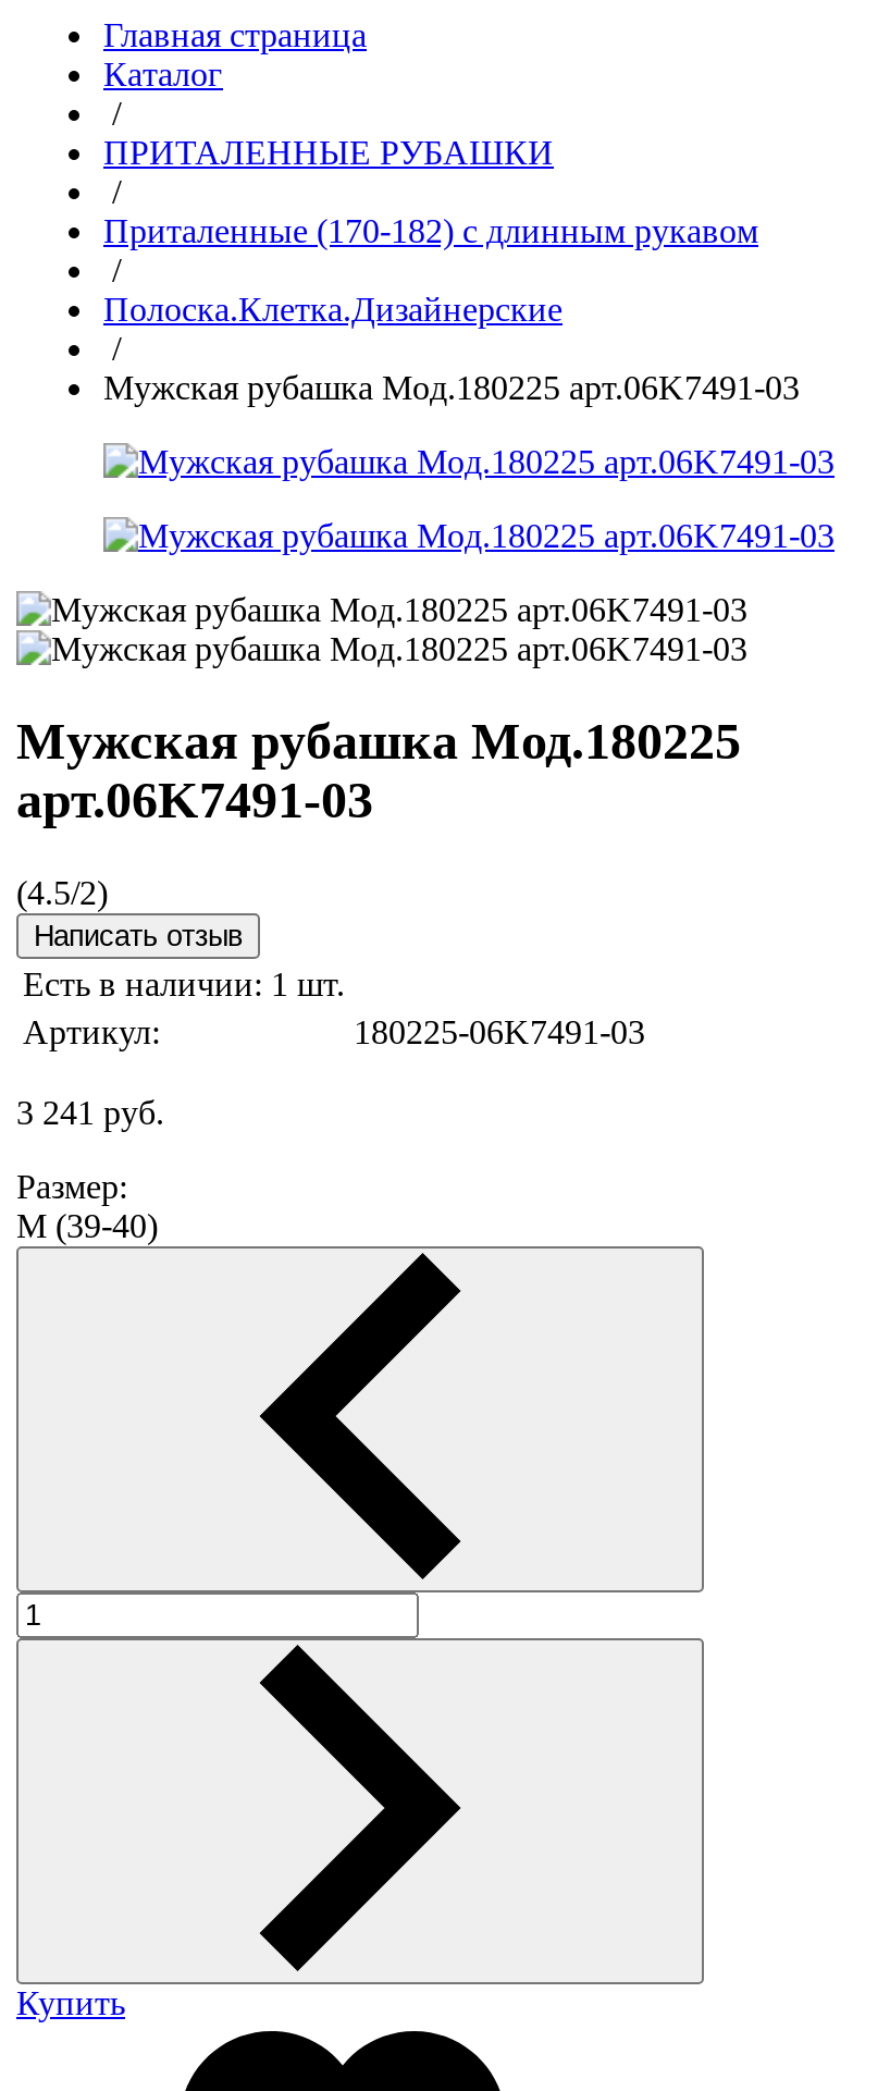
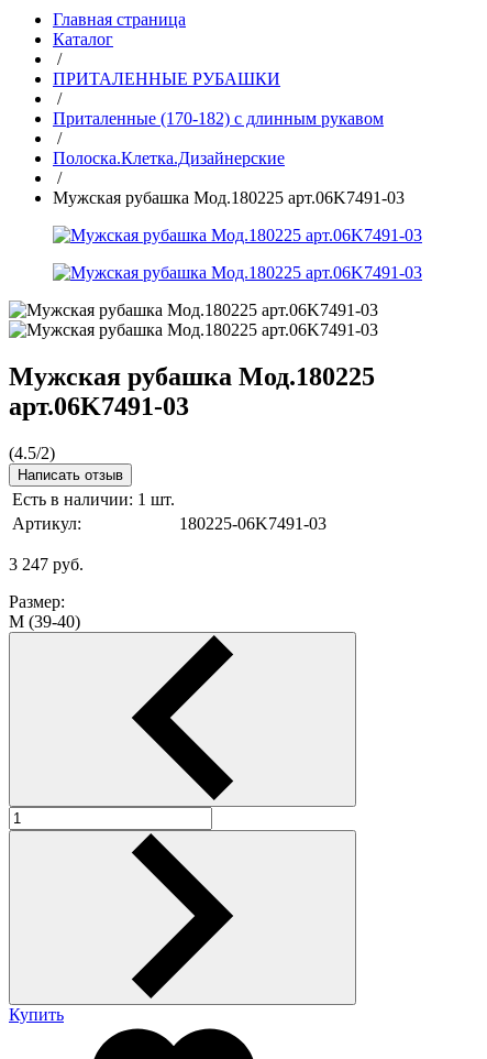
[16,1093,164,1130] 3 241 руб. -> [9,554,84,573] 3 247 руб.

